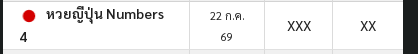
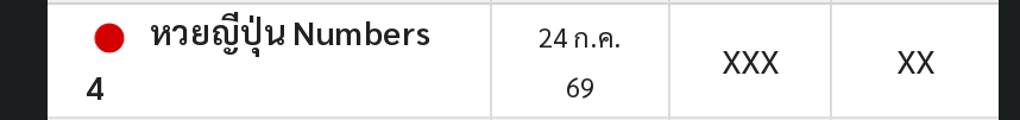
[209,8,244,23] 22 ก.ค. -> [539,19,622,54] 24 ก.ค.

